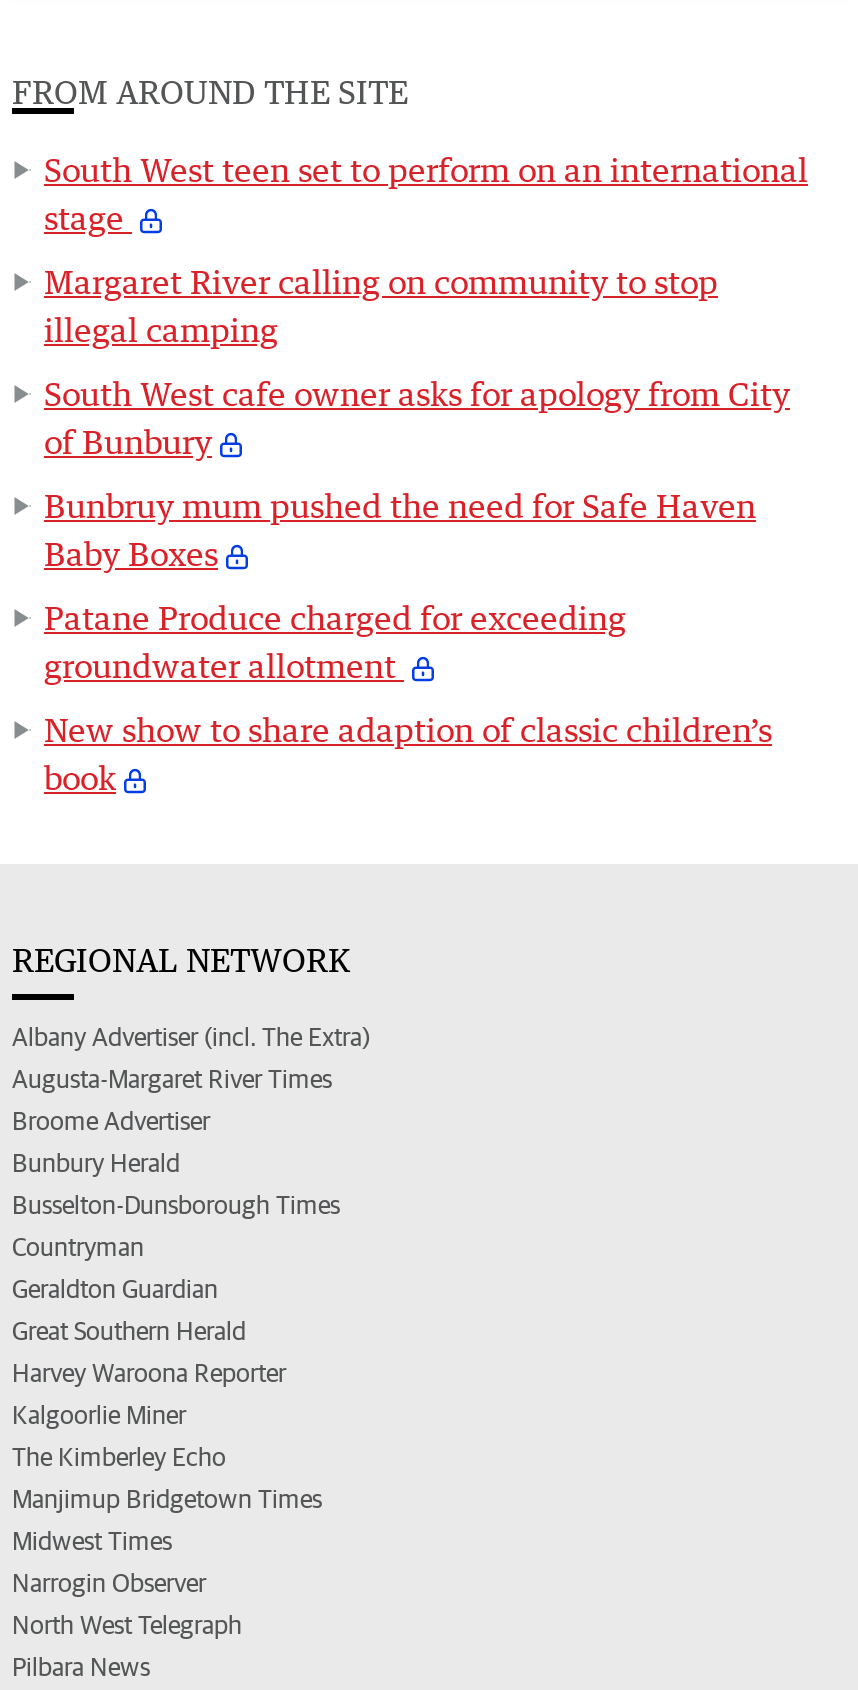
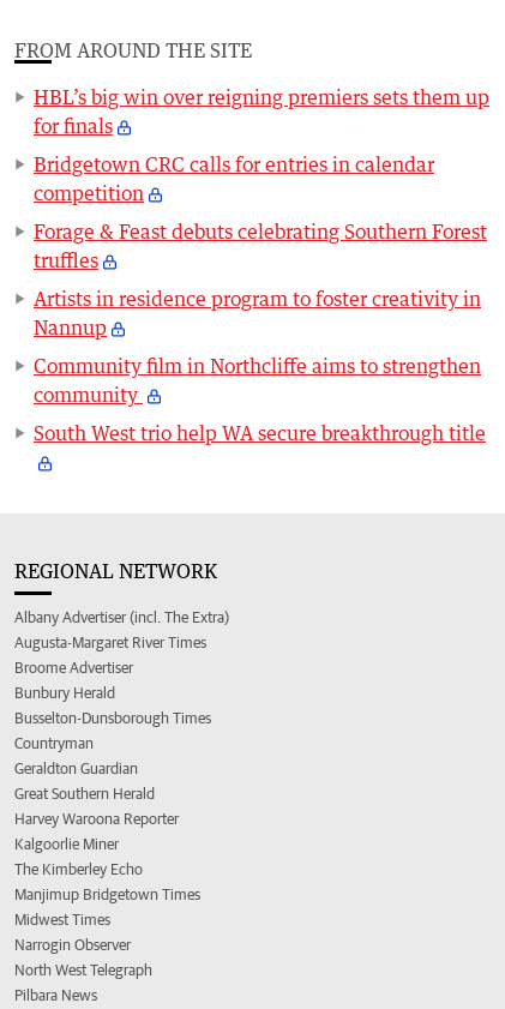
[44,151,808,239] South West teen set to perform on an international | stage -> [34,86,489,138] HBL’s big win over reigning premiers sets them up | for finals
[44,263,718,351] Margaret River calling on community to stop | illegal camping -> [34,153,434,206] Bridgetown CRC calls for entries in calendar | competition
[44,375,790,463] South West cafe owner asks for apology from City | of Bunbury -> [34,220,487,273] Forage & Feast debuts celebrating Southern Forest | truffles
[44,487,756,575] Bunbruy mum pushed the need for Safe Haven | Baby Boxes -> [34,287,481,340] Artists in residence program to foster creativity in | Nannup
[44,599,626,687] Patane Produce charged for exceeding | groundwater allotment -> [34,354,481,407] Community film in Northcliffe aims to strengthen | community
[44,711,772,799] New show to share adaption of classic children’s | book -> [34,421,486,445] South West trio help WA secure breakthrough title

